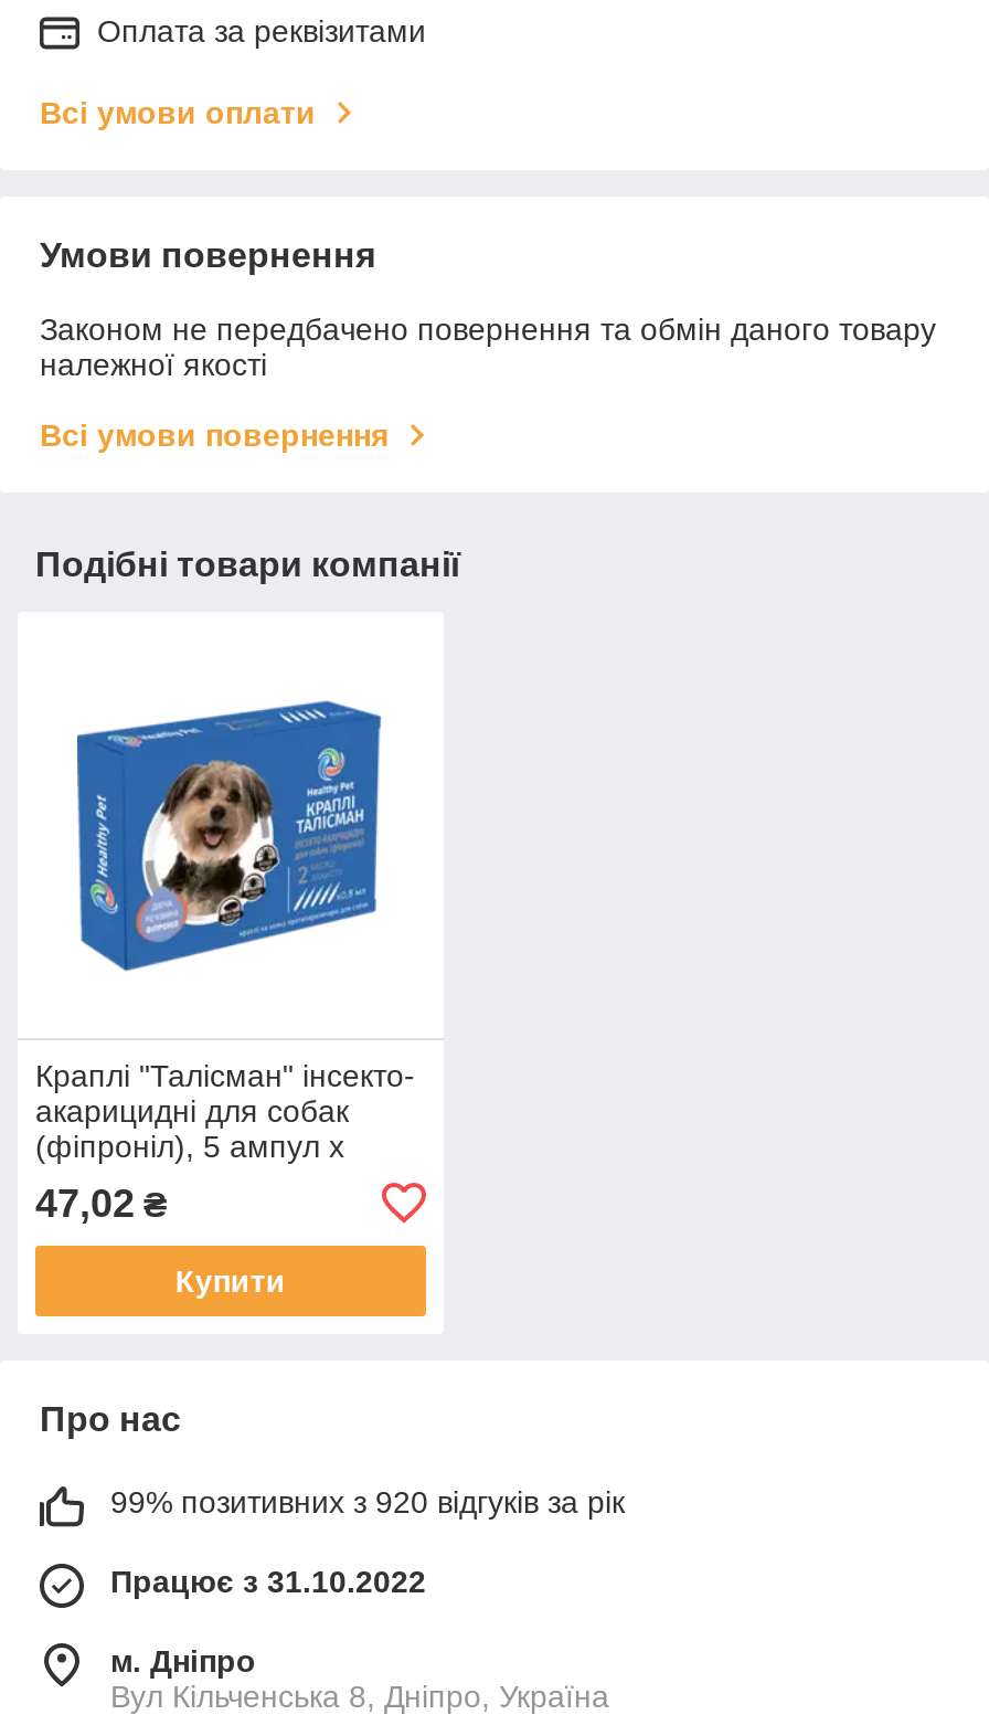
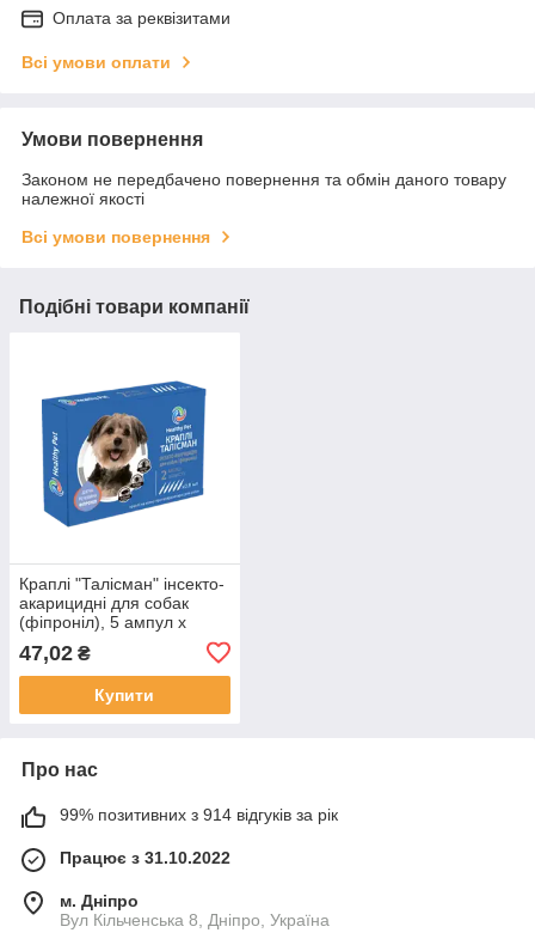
[110,1484,625,1519] 99% позитивних з 920 відгуків за рік -> [60,805,338,824] 99% позитивних з 914 відгуків за рік

